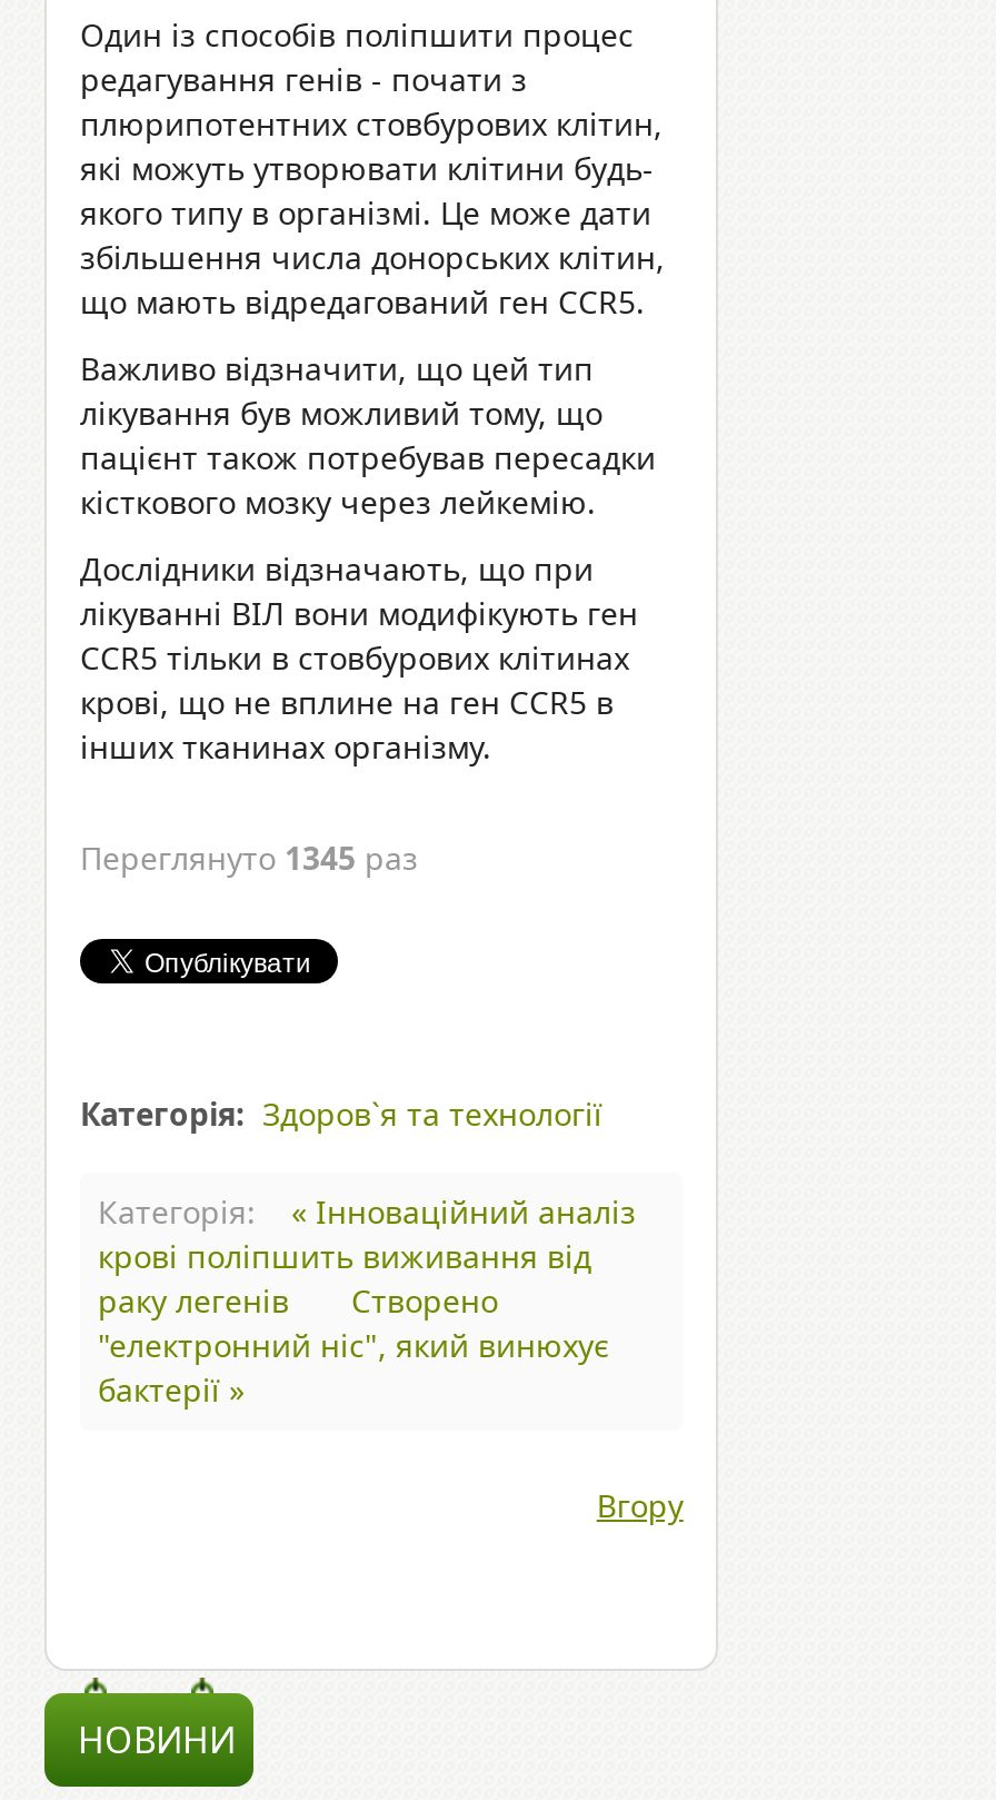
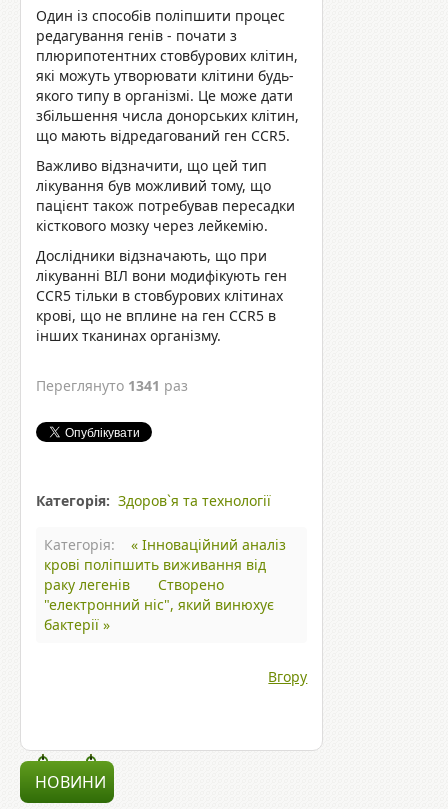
[80,837,418,879] Переглянуто 1345 раз -> [36,376,188,395] Переглянуто 1341 раз

